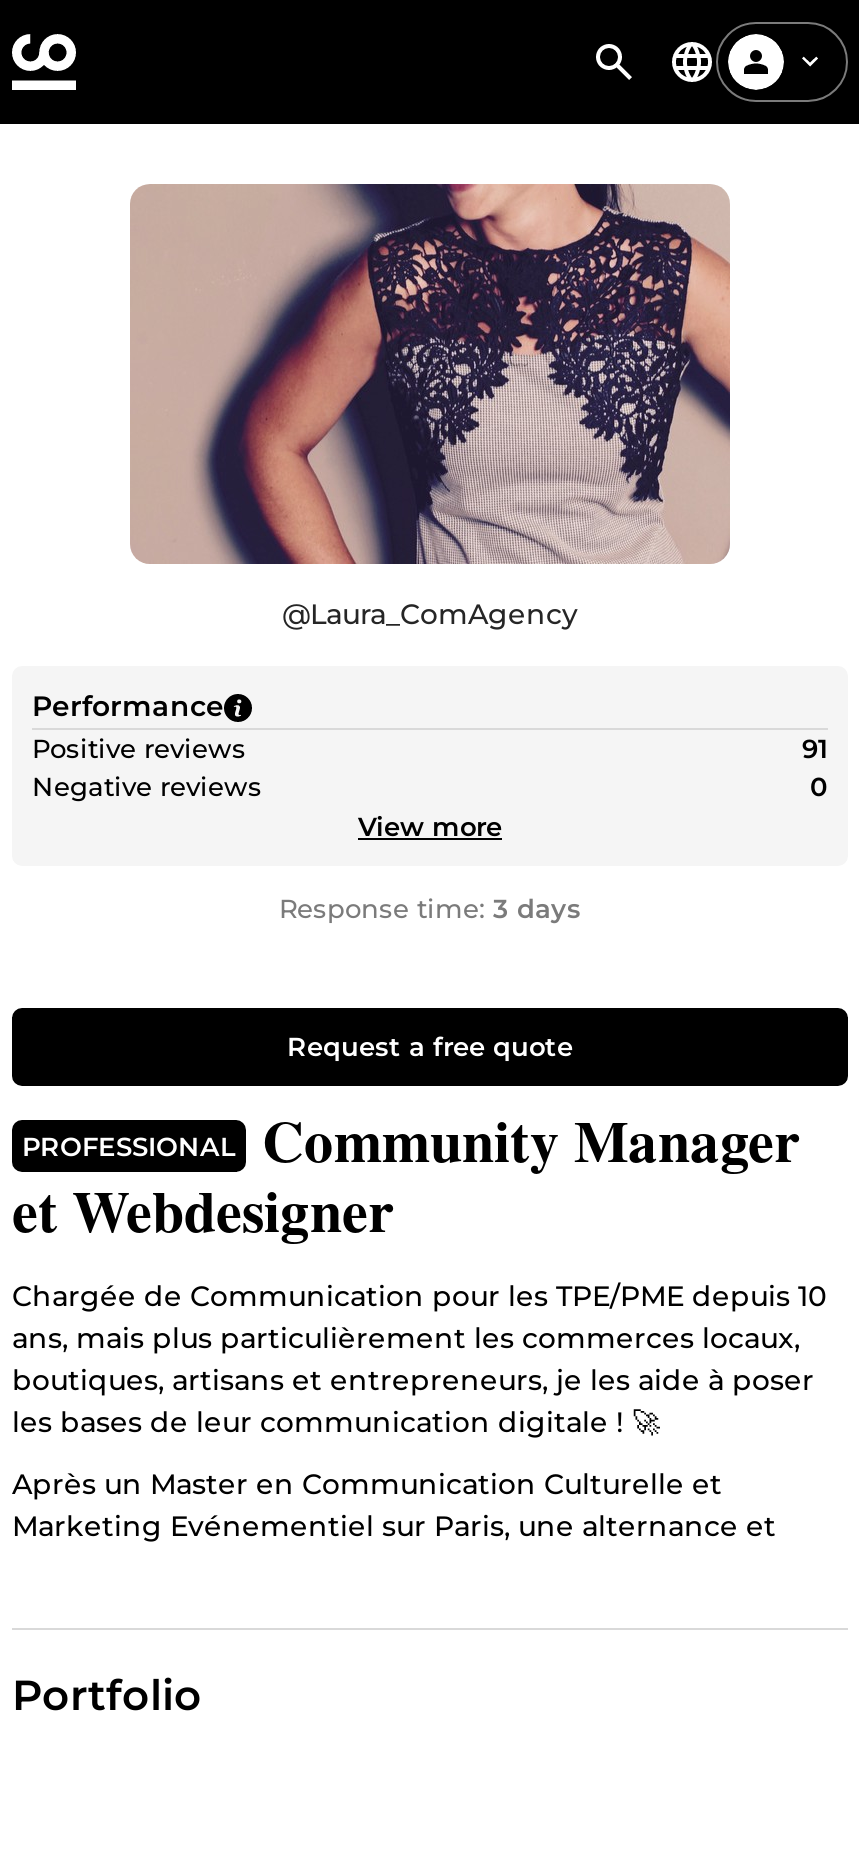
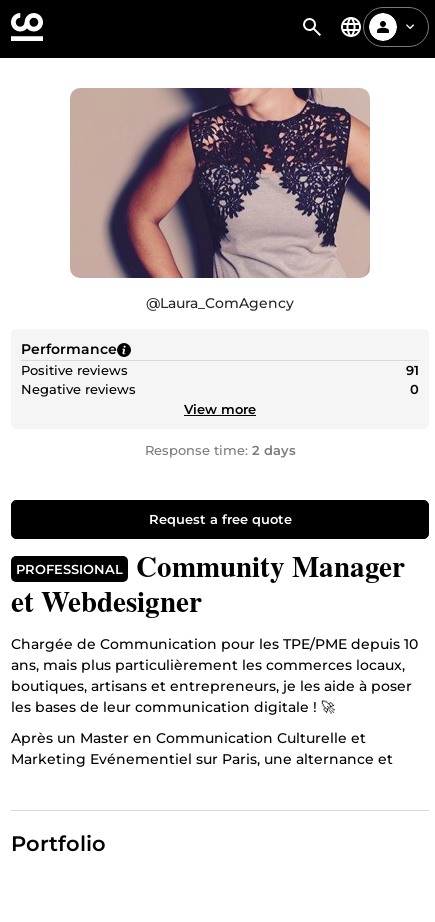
[279,892,581,924] Response time: 3 days -> [144,442,295,458] Response time: 2 days

